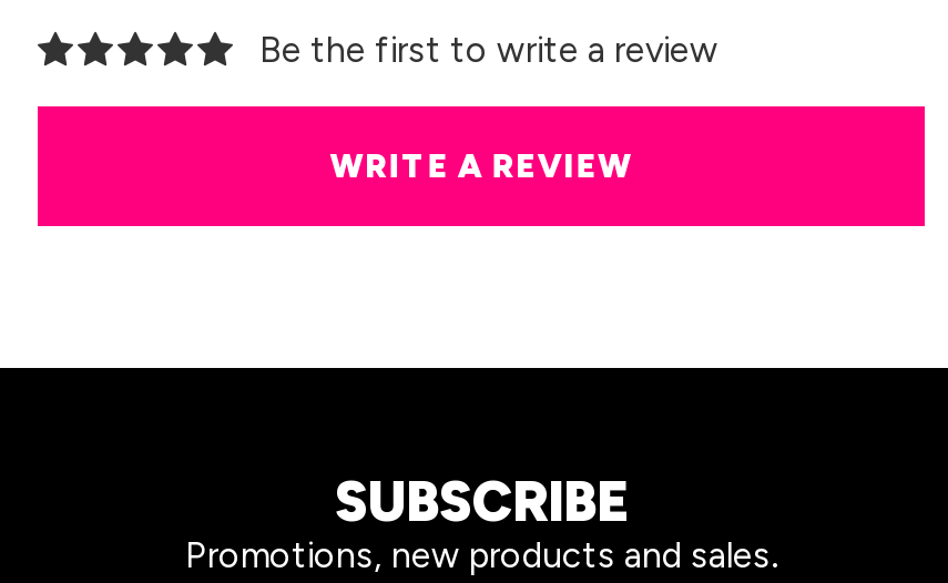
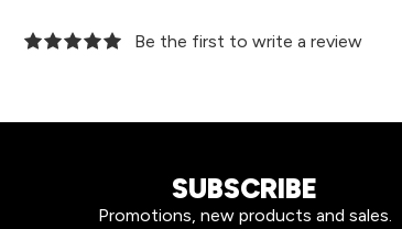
[330,146,632,186] WRITE A REVIEW -> none

